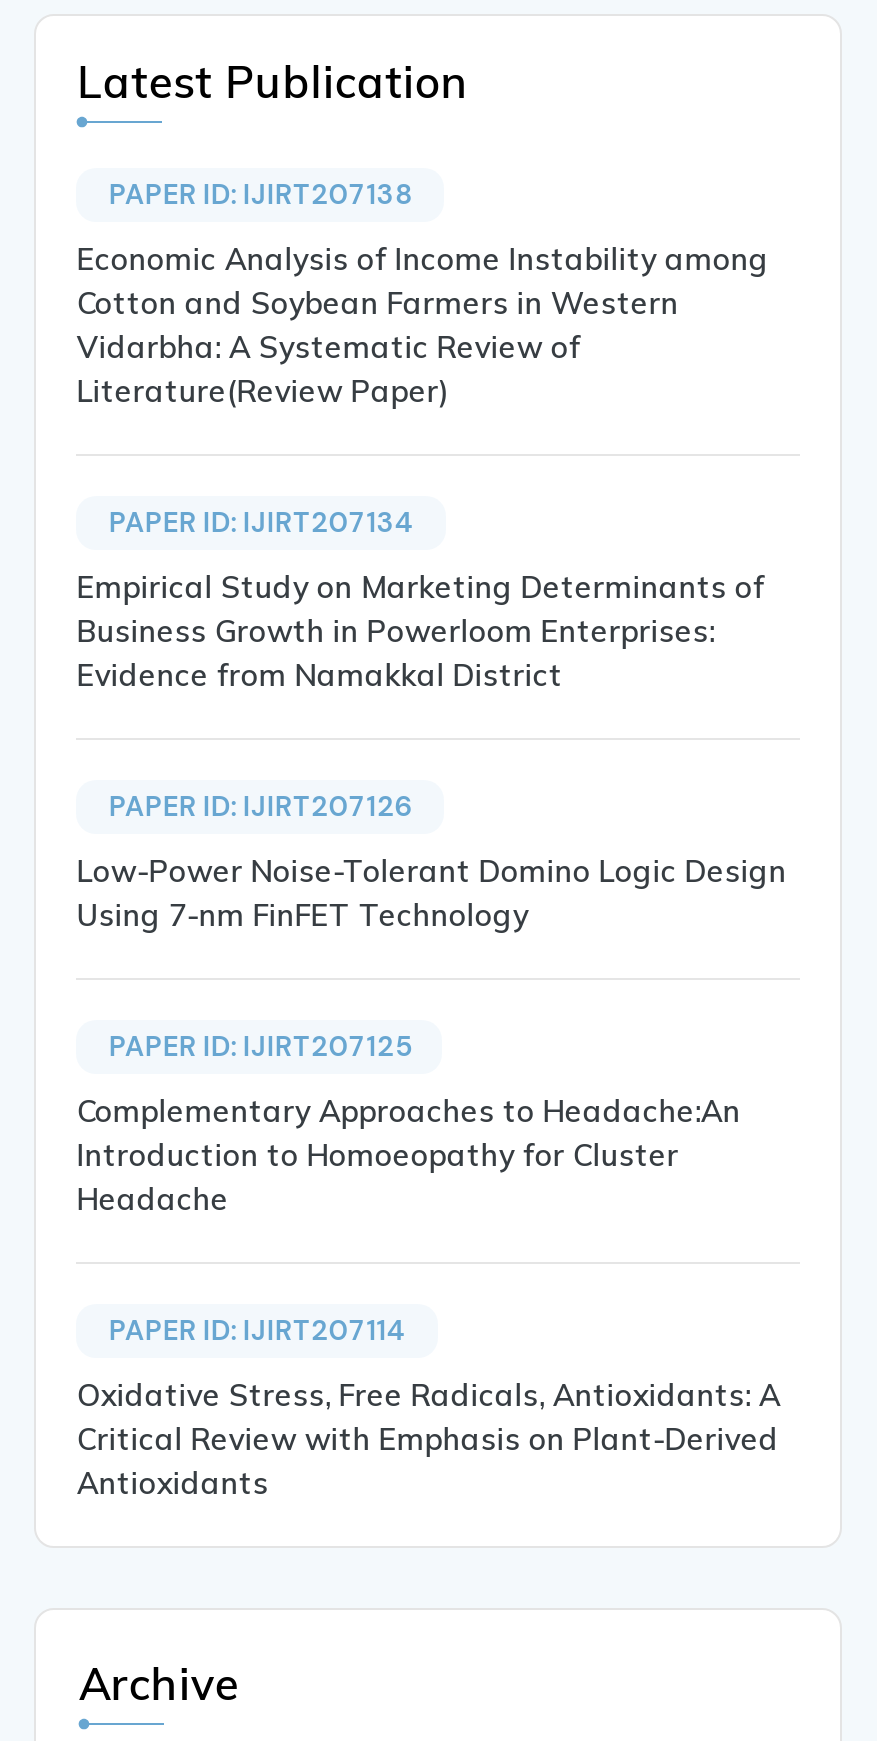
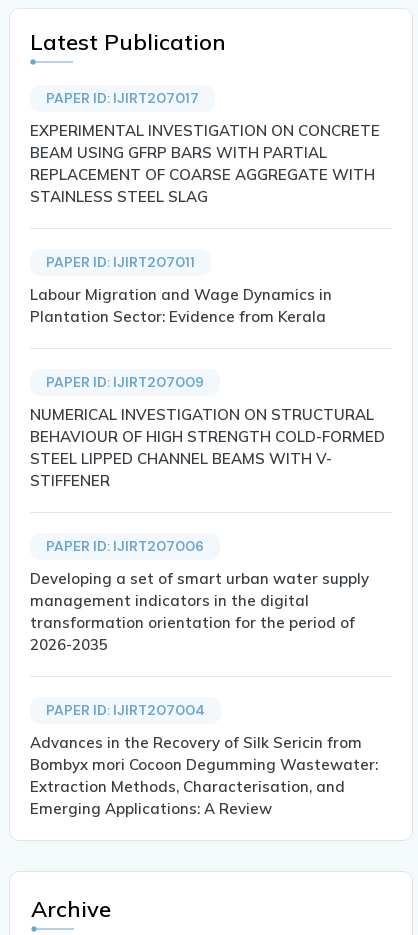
[109,175,413,211] PAPER ID: IJIRT207138 -> [46,89,199,107] PAPER ID: IJIRT207017
[77,239,769,409] Economic Analysis of Income Instability among | Cotton and Soybean Farmers in Western | Vidarbha: A Systematic Review of | Literature(Review Paper) -> [30,121,380,206] EXPERIMENTAL INVESTIGATION ON CONCRETE | BEAM USING GFRP BARS WITH PARTIAL | REPLACEMENT OF COARSE AGGREGATE WITH | STAINLESS STEEL SLAG
[109,503,415,539] PAPER ID: IJIRT207134 -> [46,253,195,271] PAPER ID: IJIRT207011
[77,567,765,693] Empirical Study on Marketing Determinants of | Business Growth in Powerloom Enterprises: | Evidence from Namakkal District -> [30,285,332,326] Labour Migration and Wage Dynamics in | Plantation Sector: Evidence from Kerala
[109,787,413,823] PAPER ID: IJIRT207126 -> [46,373,204,391] PAPER ID: IJIRT207009
[77,851,787,933] Low-Power Noise-Tolerant Domino Logic Design | Using 7-nm FinFET Technology -> [30,405,385,490] NUMERICAL INVESTIGATION ON STRUCTURAL | BEHAVIOUR OF HIGH STRENGTH COLD-FORMED | STEEL LIPPED CHANNEL BEAMS WITH V- | STIFFENER
[109,1027,411,1063] PAPER ID: IJIRT207125 -> [46,537,204,555] PAPER ID: IJIRT207006
[77,1091,741,1217] Complementary Approaches to Headache:An | Introduction to Homoeopathy for Cluster | Headache -> [30,569,369,654] Developing a set of smart urban water supply | management indicators in the digital | transformation orientation for the period of | 2026-2035
[109,1311,407,1347] PAPER ID: IJIRT207114 -> [46,701,205,719] PAPER ID: IJIRT207004
[77,1375,781,1501] Oxidative Stress, Free Radicals, Antioxidants: A | Critical Review with Emphasis on Plant-Derived | Antioxidants -> [30,733,378,818] Advances in the Recovery of Silk Sericin from | Bombyx mori Cocoon Degumming Wastewater: | Extraction Methods, Characterisation, and | Emerging Applications: A Review

